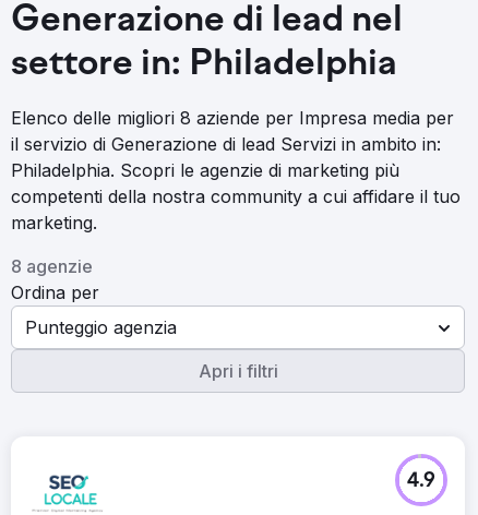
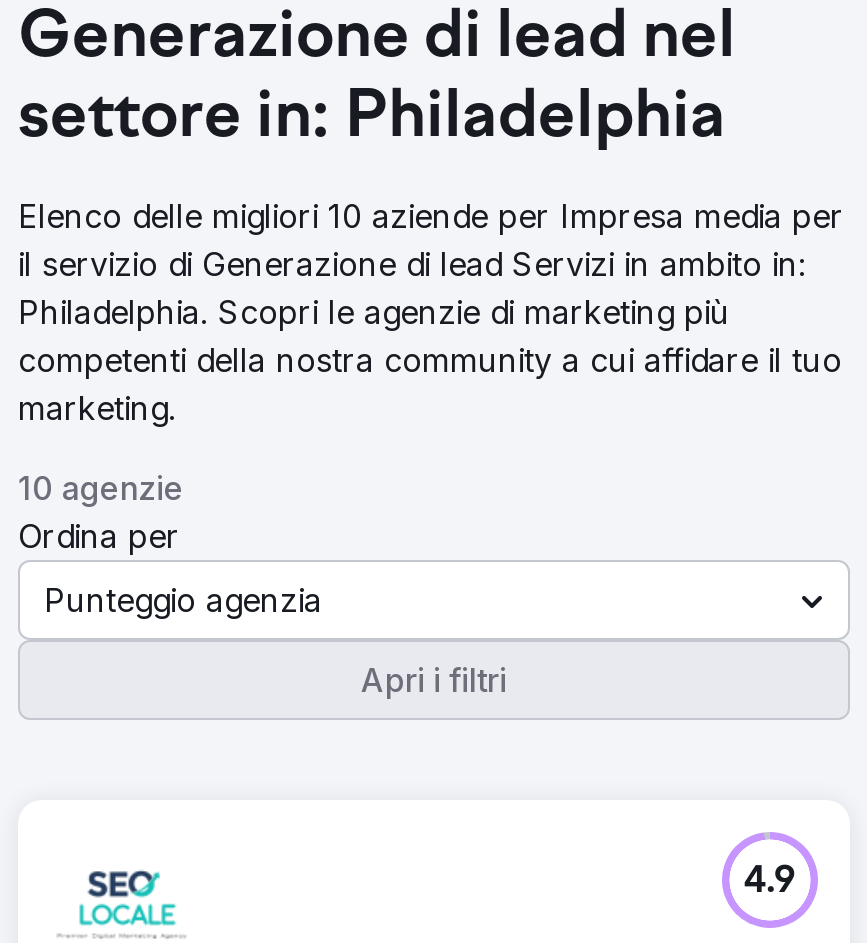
[11,107,454,129] Elenco delle migliori 8 aziende per Impresa media per -> [18,196,844,236] Elenco delle migliori 10 aziende per Impresa media per
[11,255,93,277] 8 agenzie -> [18,468,184,508] 10 agenzie

